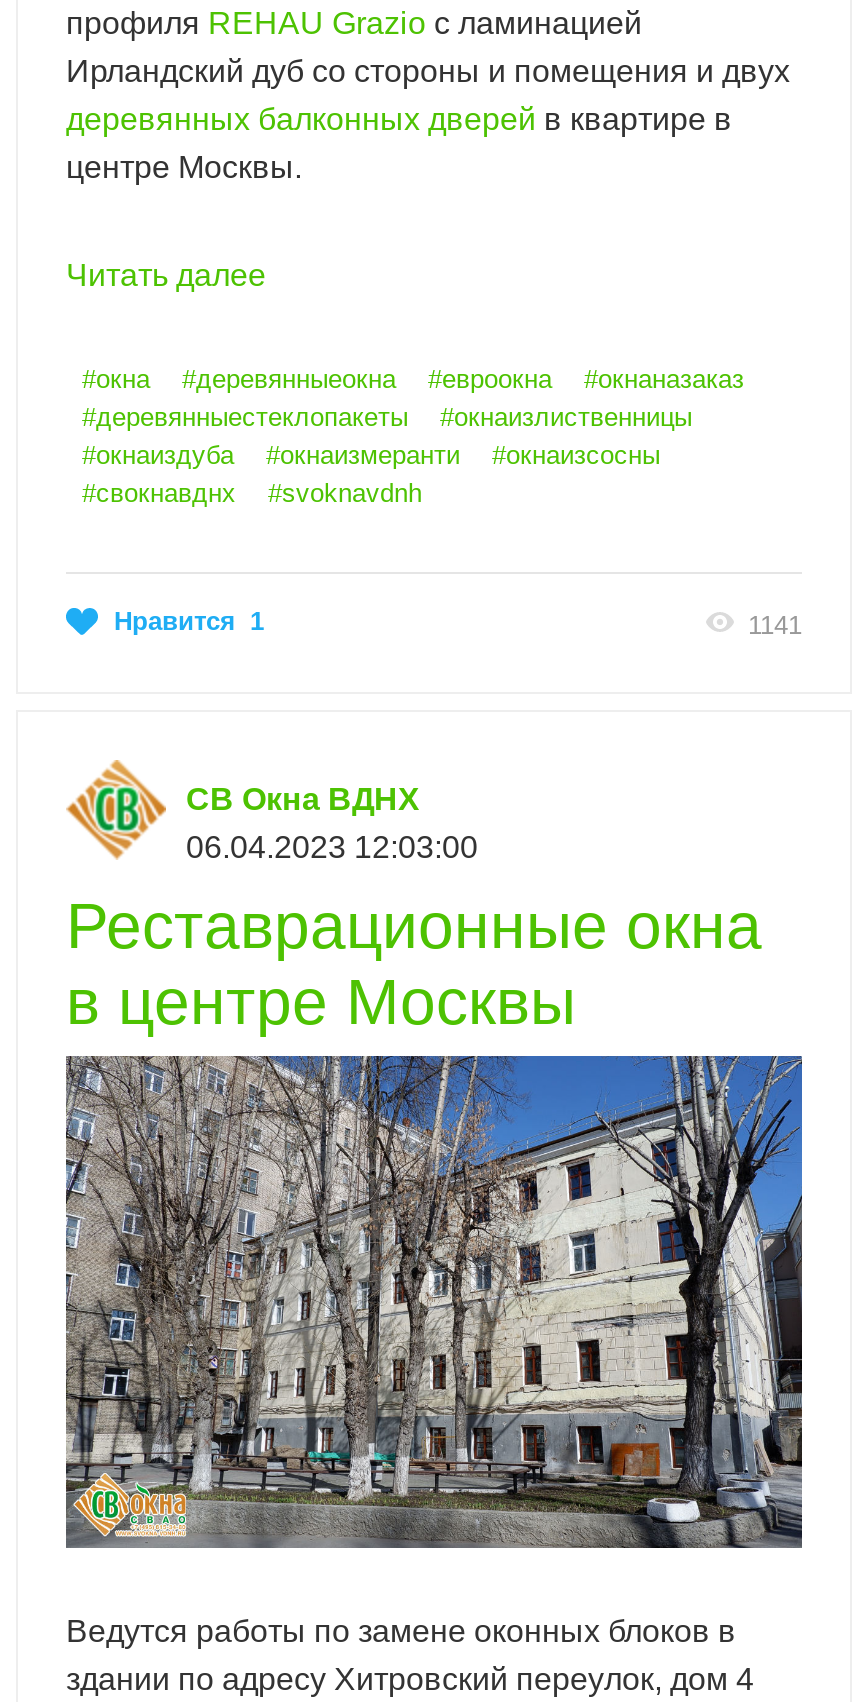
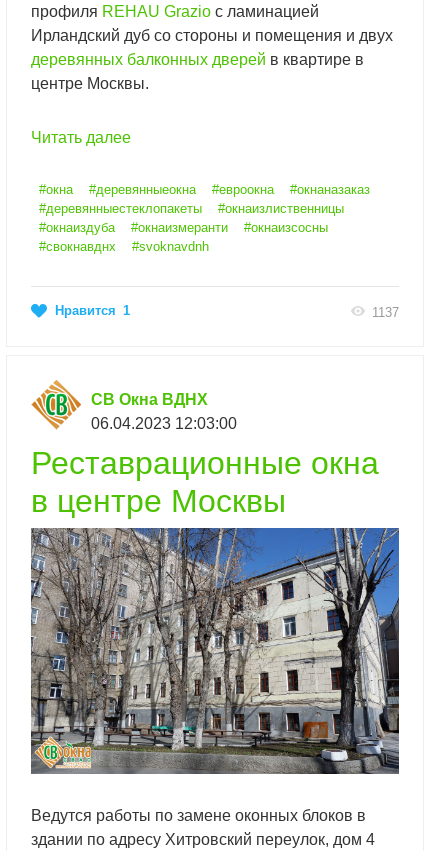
[748,611,802,641] 1141 -> [372,305,399,320] 1137

